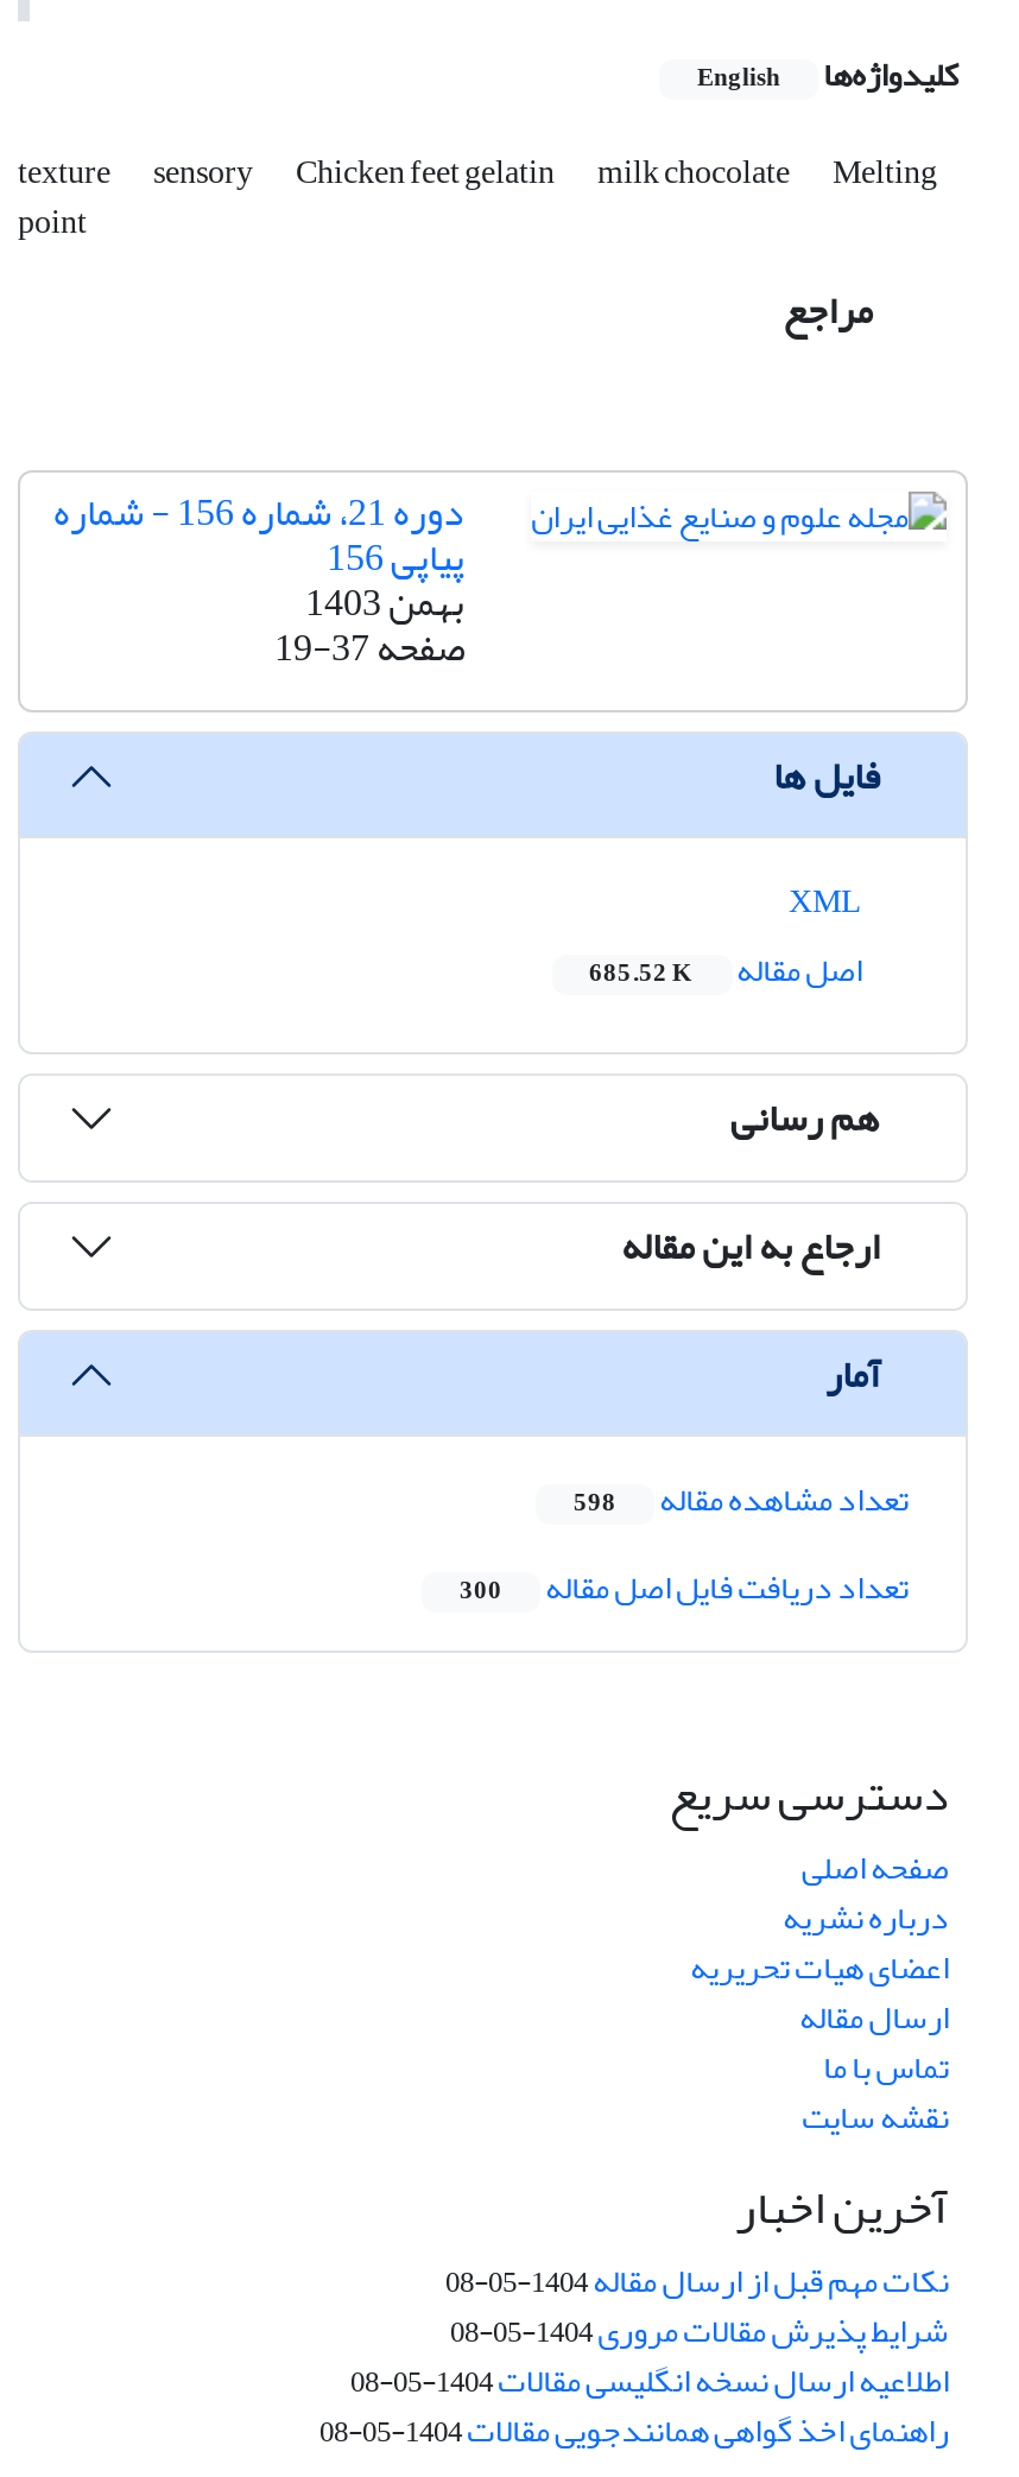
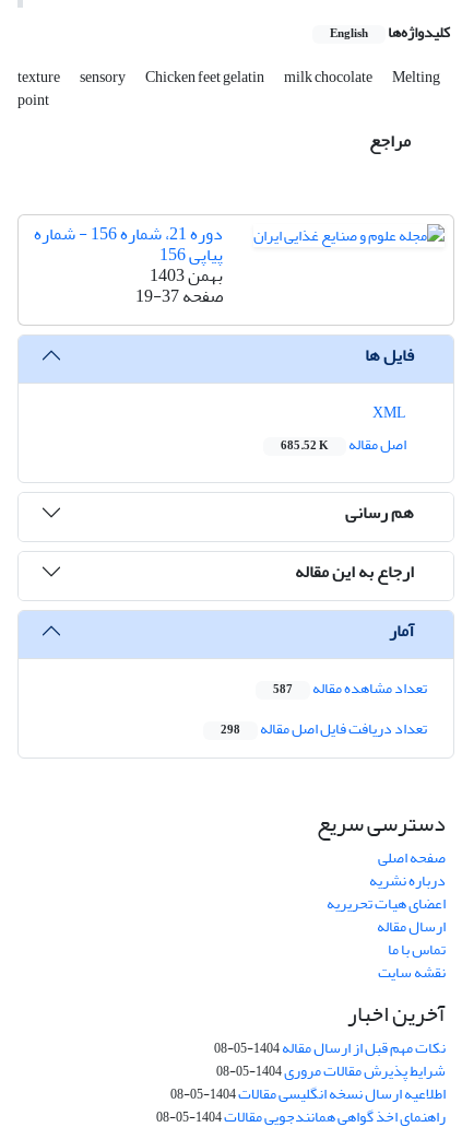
[574,1469,909,1533] تعداد مشاهده مقاله 598 -> [273,674,427,703] تعداد مشاهده مقاله 587
[460,1556,909,1621] تعداد دریافت فایل اصل مقاله 300 -> [221,714,427,744] تعداد دریافت فایل اصل مقاله 298

